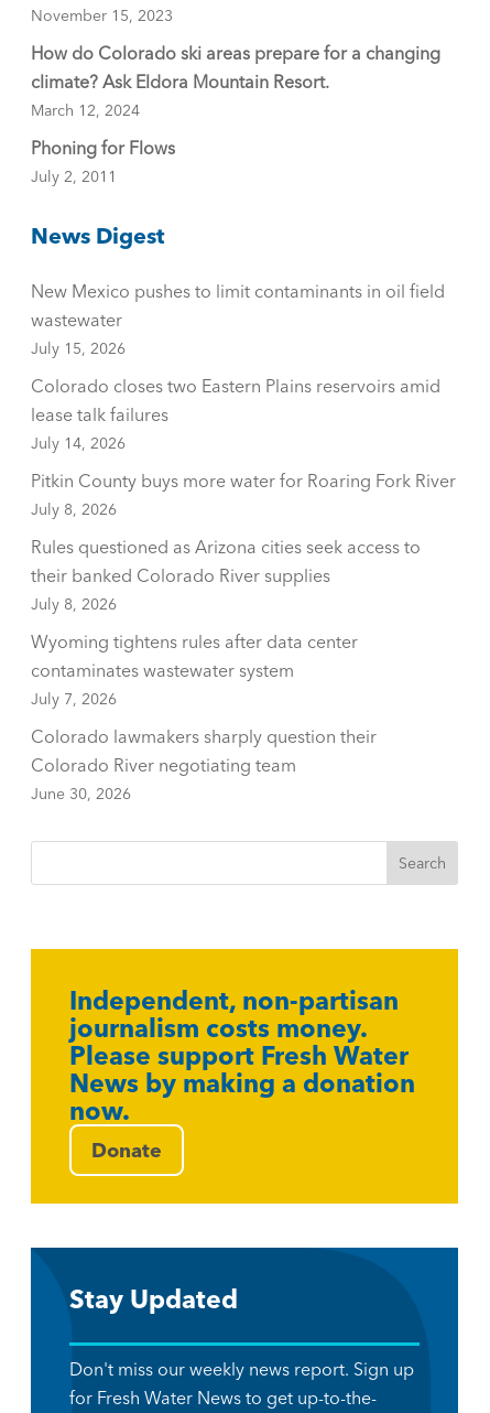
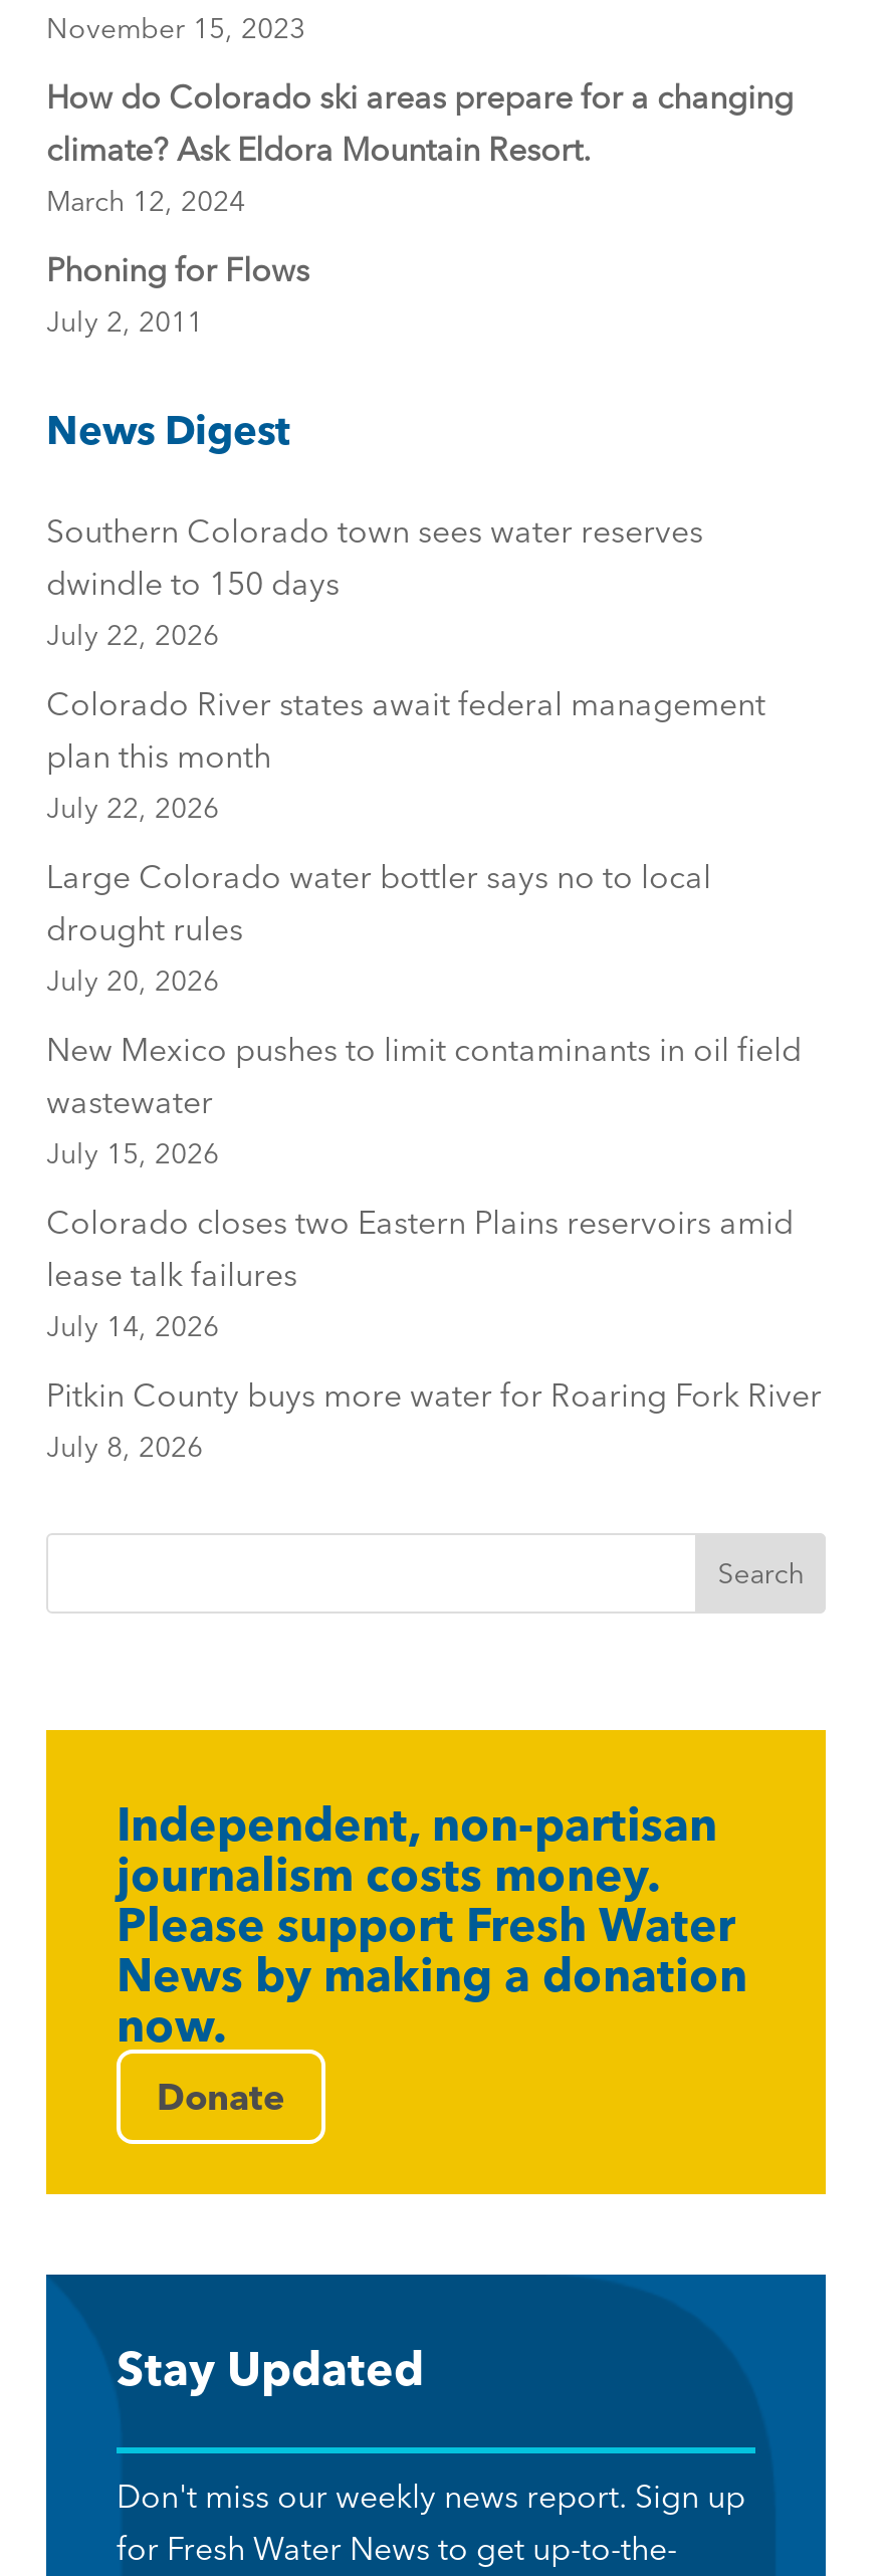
none -> [46,510,765,999] Southern Colorado town sees water reserves | dwindle to 150 days | July 22, 2026 | Colorado River states await federal management | plan this month | July 22, 2026 | Large Colorado water bottler says no to local | drought rules | July 20, 2026
moved [31,280,456,519] -> [46,1029,822,1465]: New Mexico pushes to limit contaminants in oil field | wastewater | July 15, 2026 | Colorado closes two Eastern Plains reservoirs amid | lease talk failures | July 14, 2026 | Pitkin County buys more water for Roaring Fork River | July 8, 2026
[31,536,421,803] Rules questioned as Arizona cities seek access to | their banked Colorado River supplies | July 8, 2026 | Wyoming tightens rules after data center | contaminates wastewater system | July 7, 2026 | Colorado lawmakers sharply question their | Colorado River negotiating team | June 30, 2026 -> none

